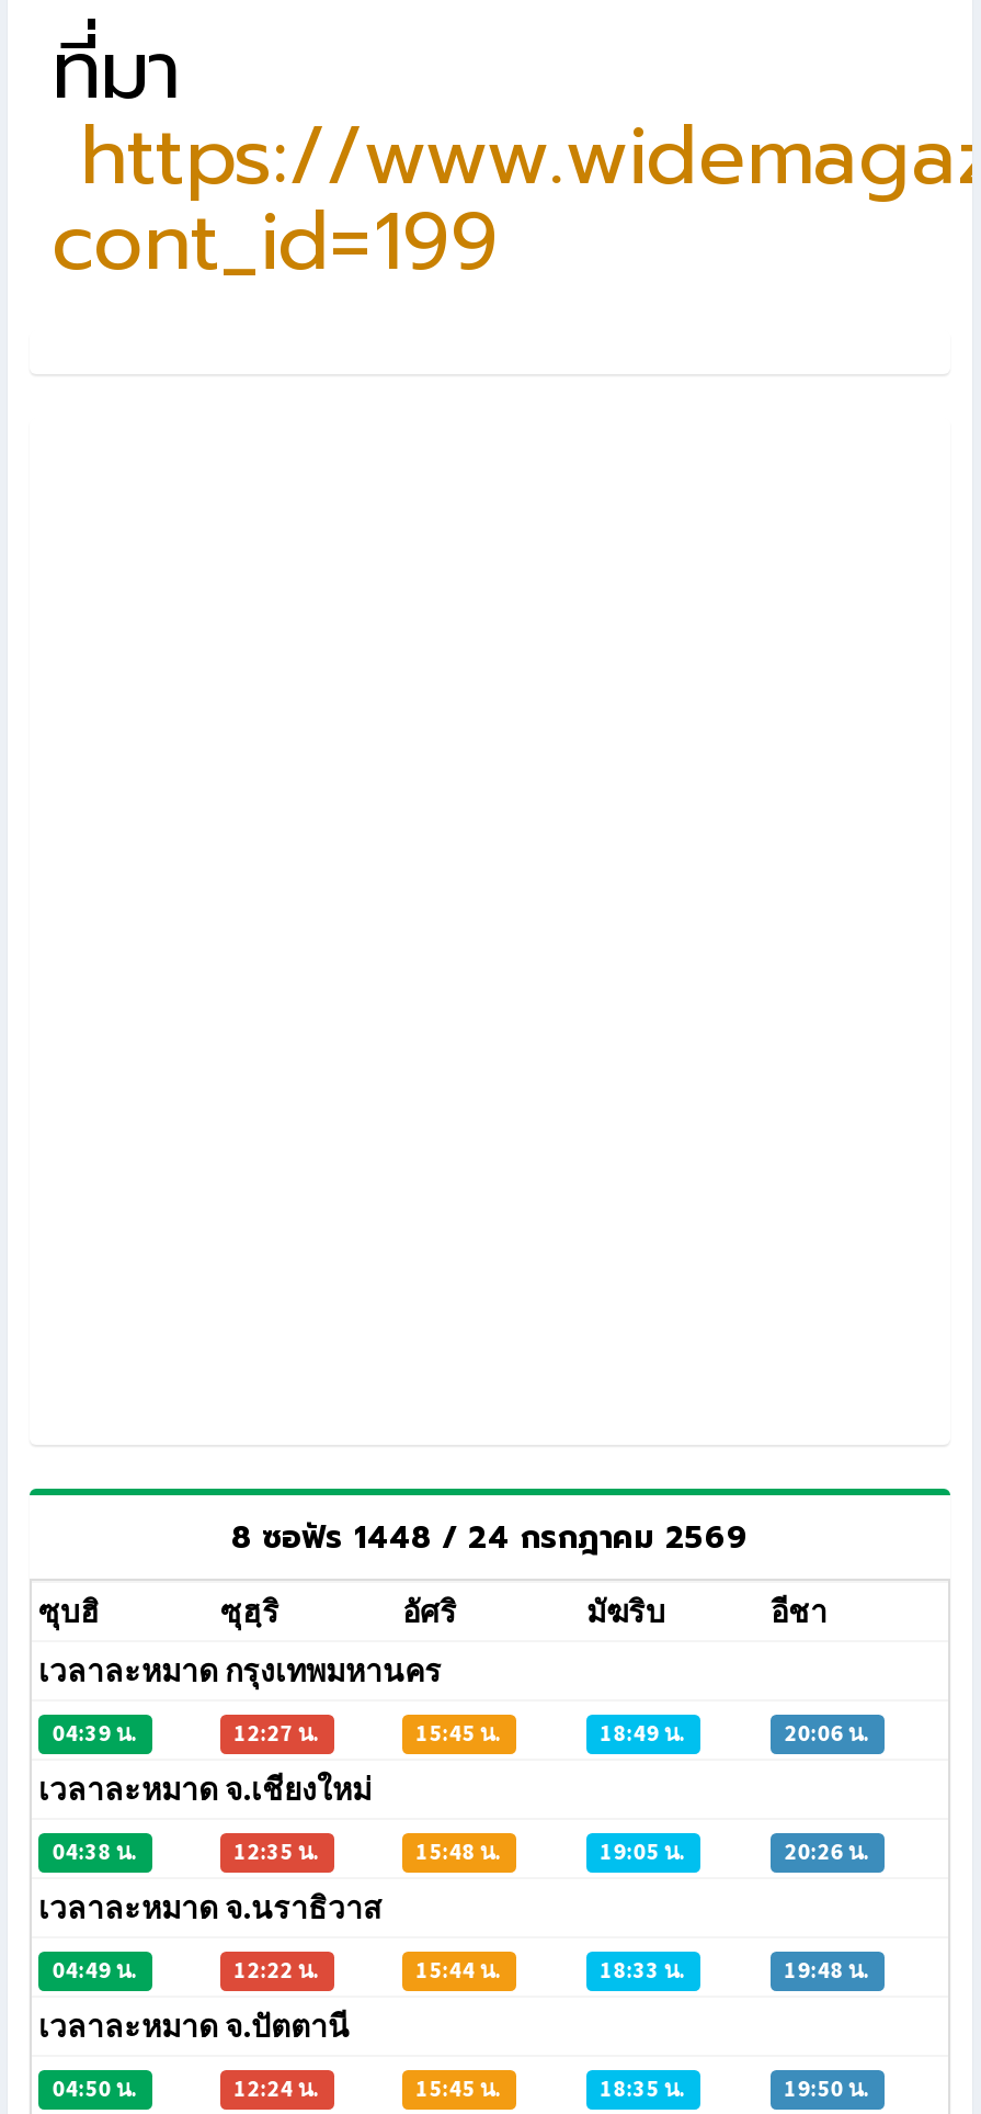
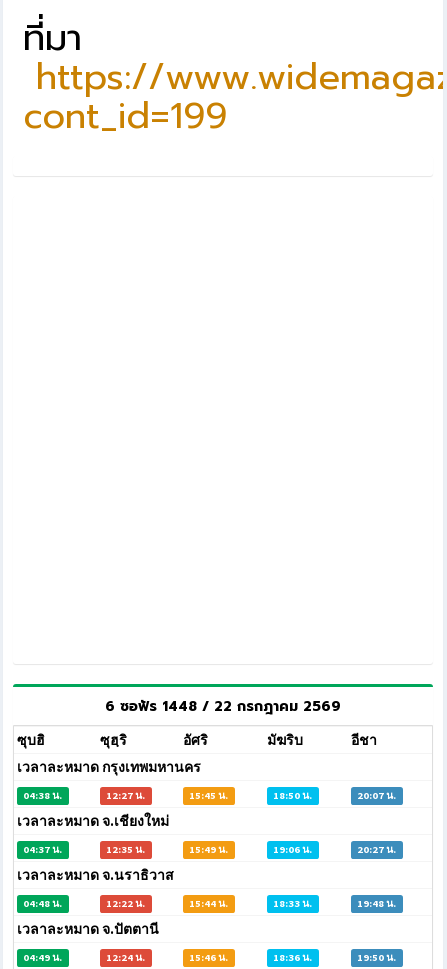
[231,1515,749,1561] 8 ซอฟัร 1448 / 24 กรกฎาคม 2569 -> [105,696,341,717] 6 ซอฟัร 1448 / 22 กรกฎาคม 2569
[52,1719,138,1748] 04:39 น. -> [23,789,62,802] 04:38 น.
[600,1719,686,1748] 18:49 น. -> [273,789,312,802] 18:50 น.
[784,1719,870,1748] 20:06 น. -> [357,789,396,802] 20:07 น.
[52,1838,138,1866] 04:38 น. -> [23,843,62,856] 04:37 น.
[416,1838,502,1866] 15:48 น. -> [189,843,228,856] 15:49 น.
[600,1838,686,1866] 19:05 น. -> [273,843,312,856] 19:06 น.
[784,1838,870,1866] 20:26 น. -> [357,843,396,856] 20:27 น.
[52,1956,138,1985] 04:49 น. -> [23,897,62,910] 04:48 น.
[52,2075,138,2103] 04:50 น. -> [23,951,62,964] 04:49 น.
[416,2075,502,2103] 15:45 น. -> [189,951,228,964] 15:46 น.
[600,2075,686,2103] 18:35 น. -> [273,951,312,964] 18:36 น.

